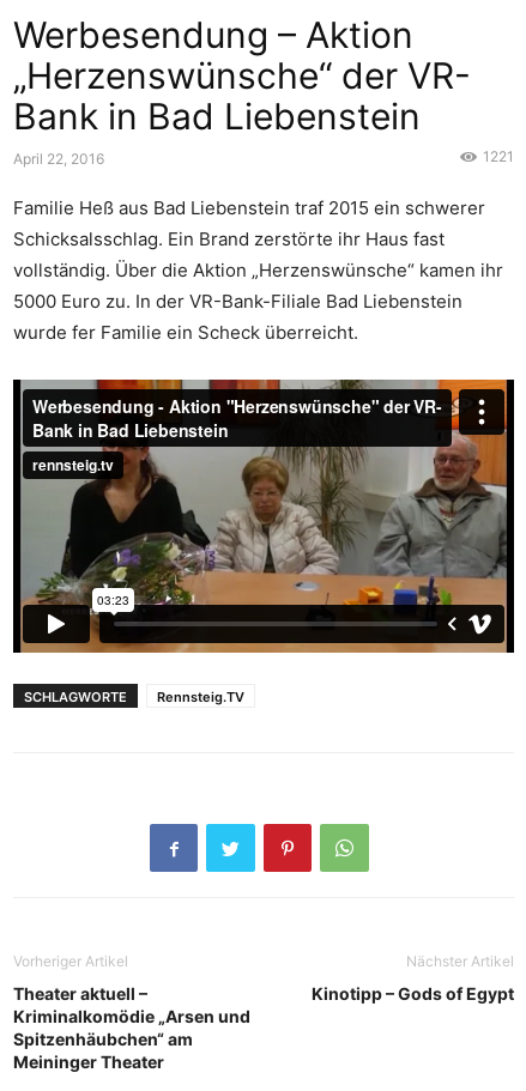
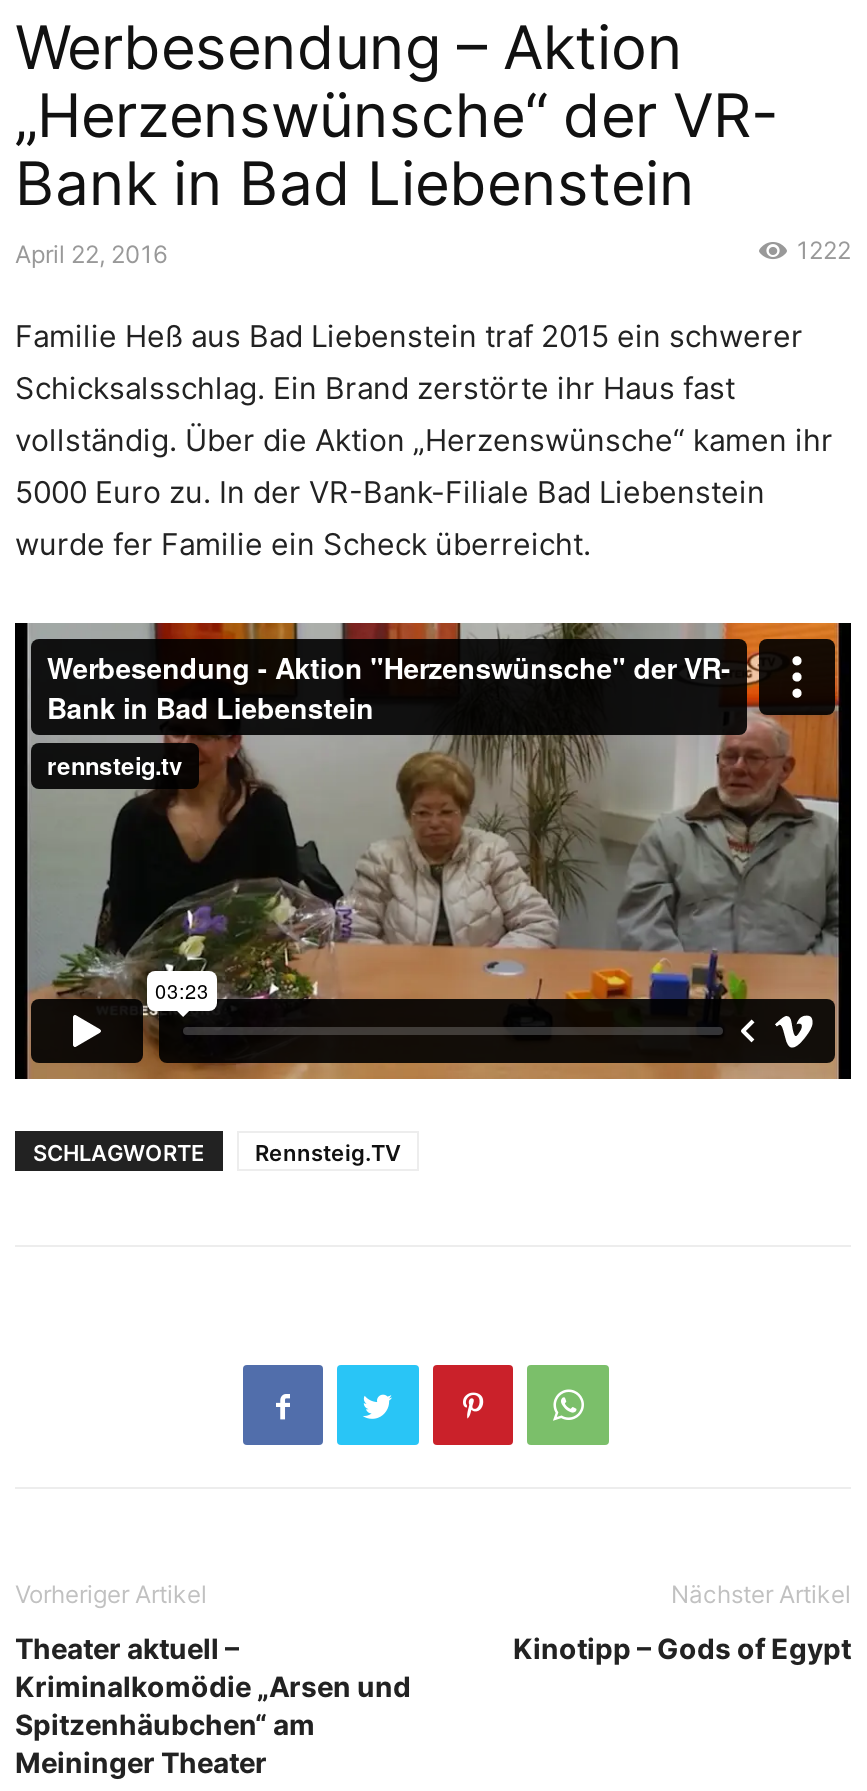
[483,147,514,165] 1221 -> [797,235,851,265] 1222

